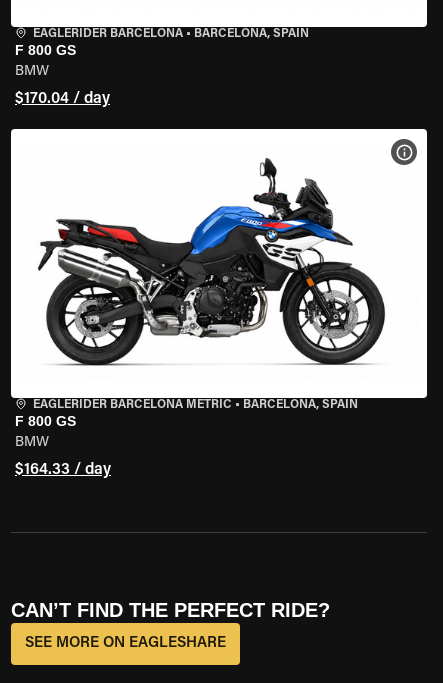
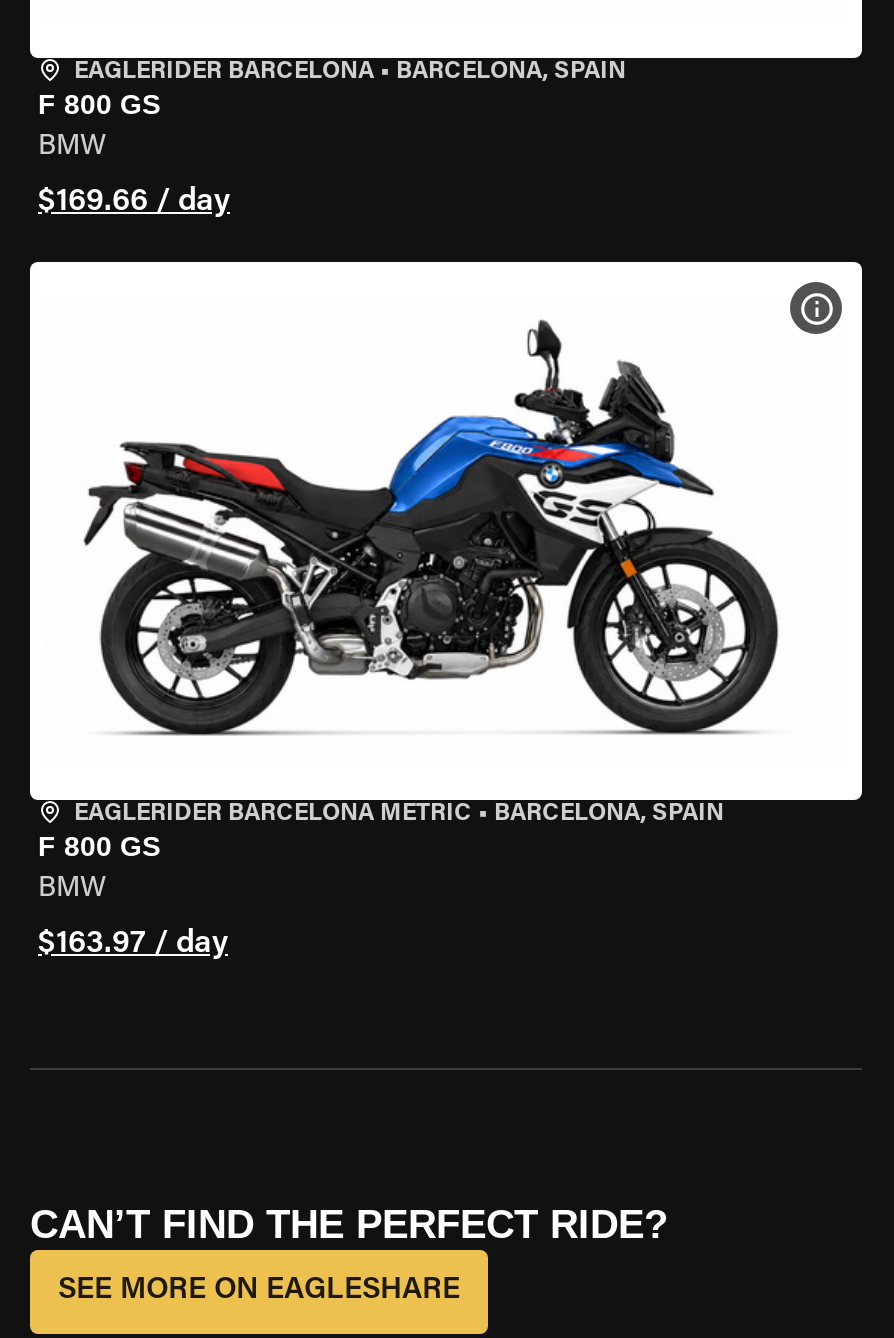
[15,91,110,107] $170.04 / day -> [38,186,230,218] $169.66 / day
[15,462,111,478] $164.33 / day -> [38,928,228,960] $163.97 / day

